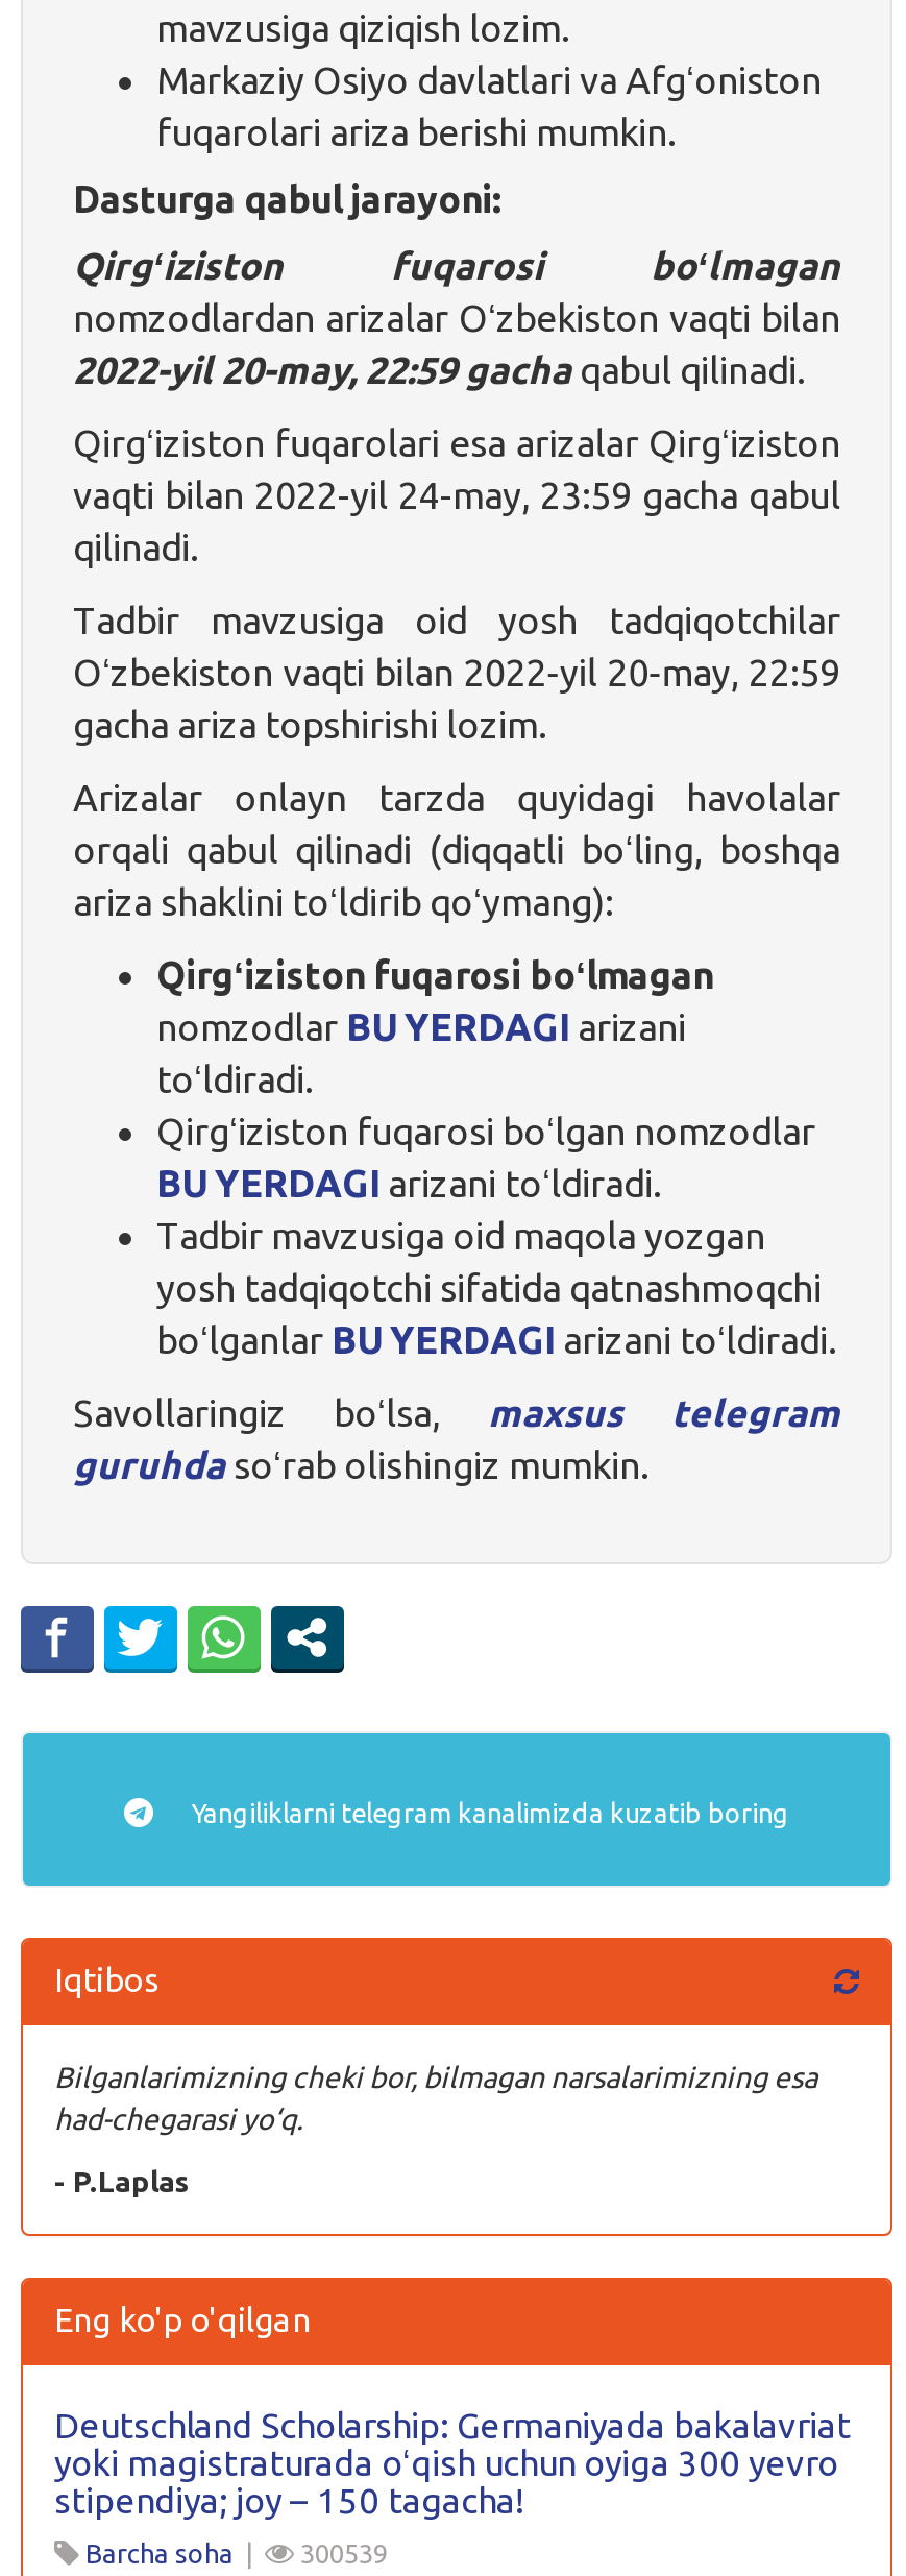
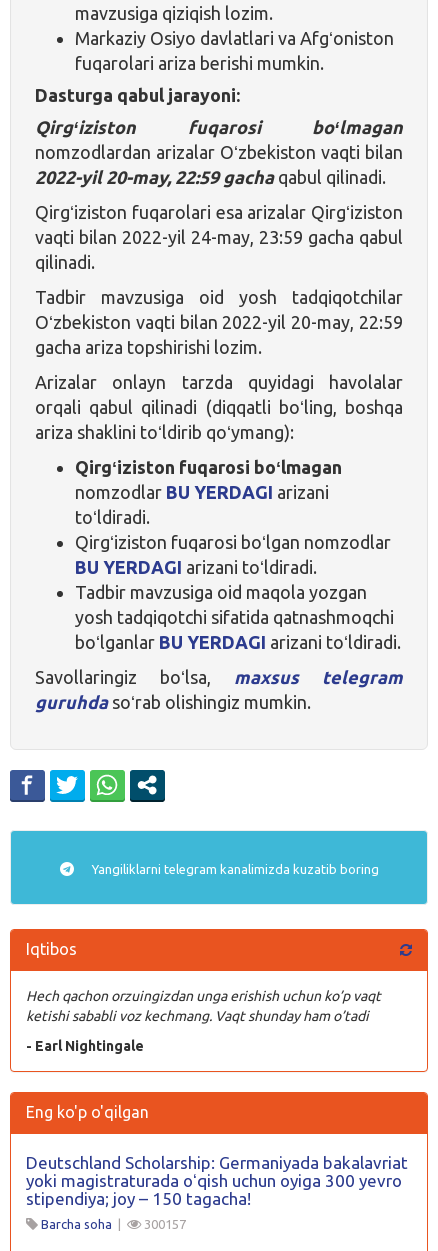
[54,2060,817,2135] Bilganlarimizning cheki bor, bilmagan narsalarimizning esa | had-chegarasi yo‘q. -> [26,988,381,1024] Hech qachon orzuingizdan unga erishish uchun ko’p vaqt | ketishi sababli voz kechmang. Vaqt shunday ham o’tadi
[54,2165,190,2198] - P.Laplas -> [26,1038,144,1054] - Earl Nightingale
[294,2538,388,2567] 300539 -> [141,1217,186,1231] 300157

